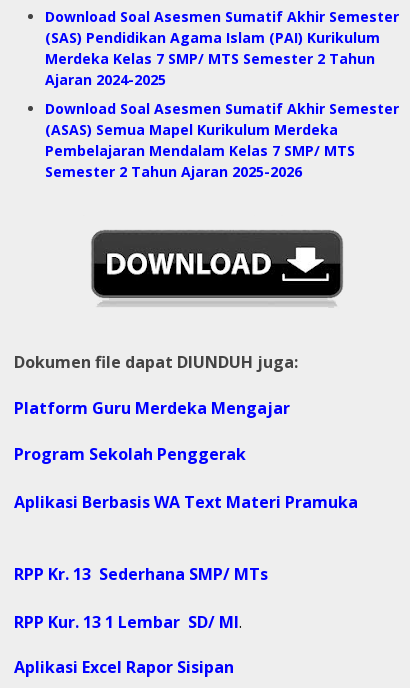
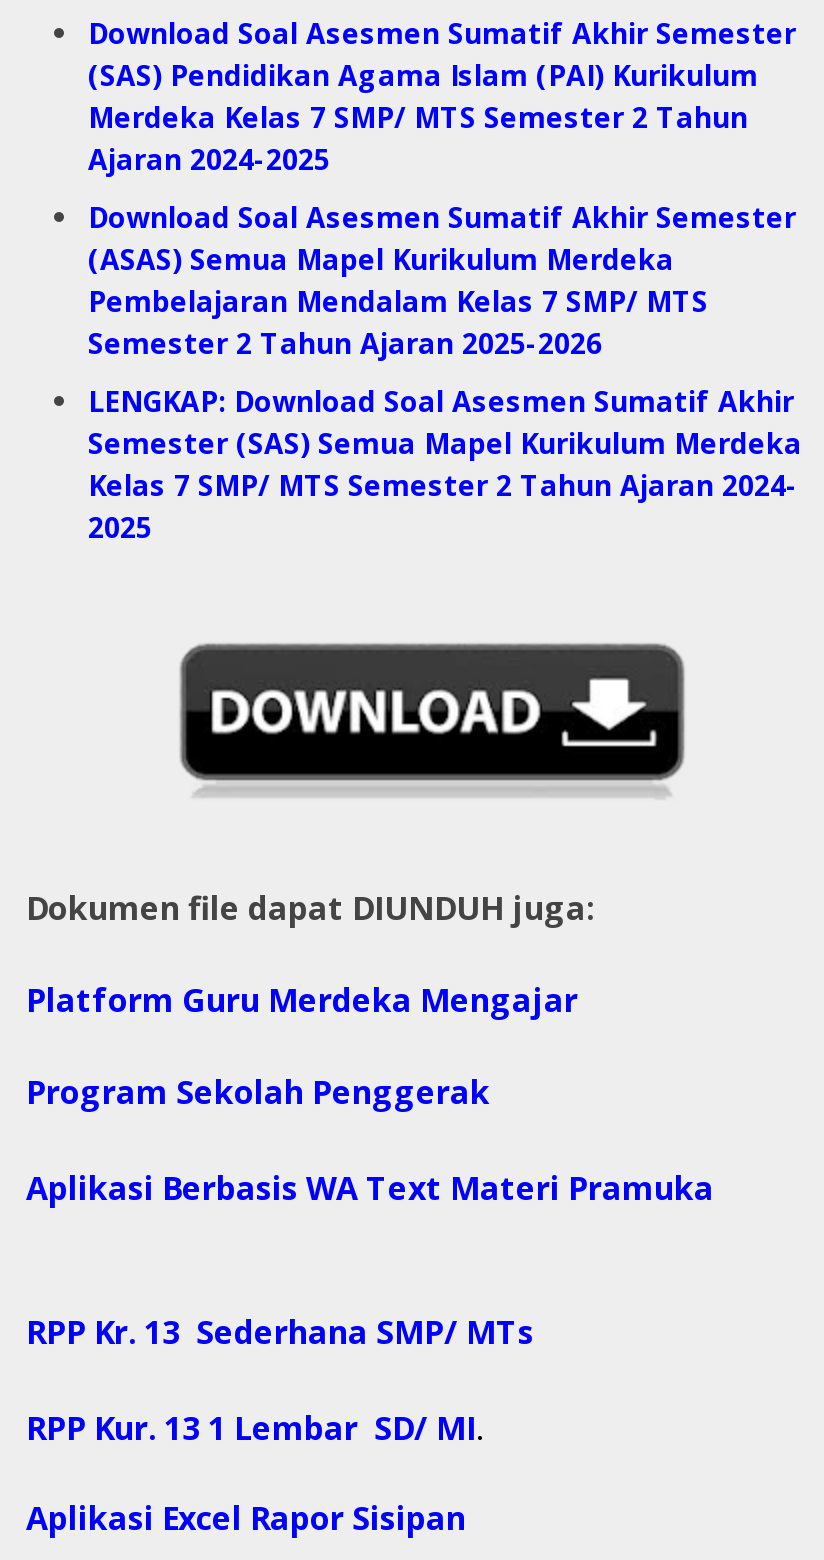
none -> [88,382,802,546] LENGKAP: Download Soal Asesmen Sumatif Akhir | Semester (SAS) Semua Mapel Kurikulum Merdeka | Kelas 7 SMP/ MTS Semester 2 Tahun Ajaran 2024- | 2025

